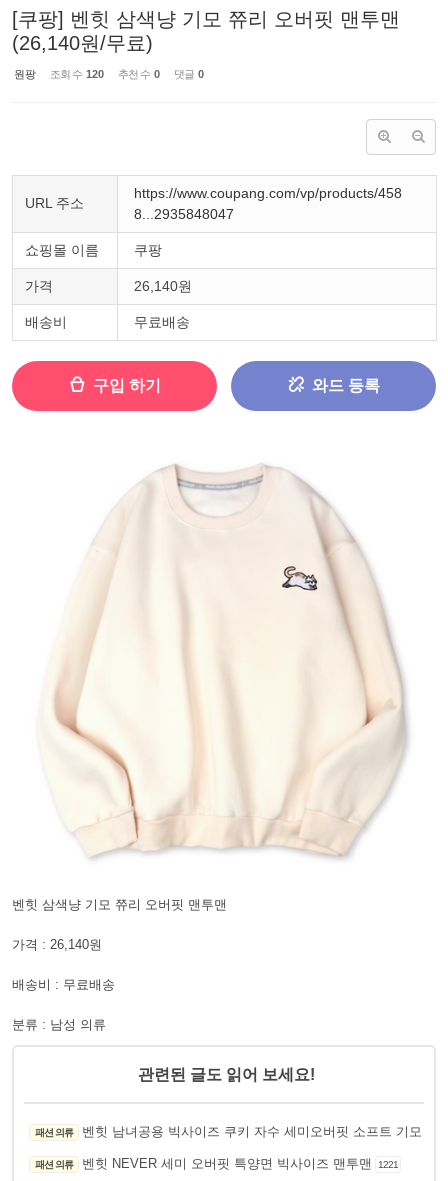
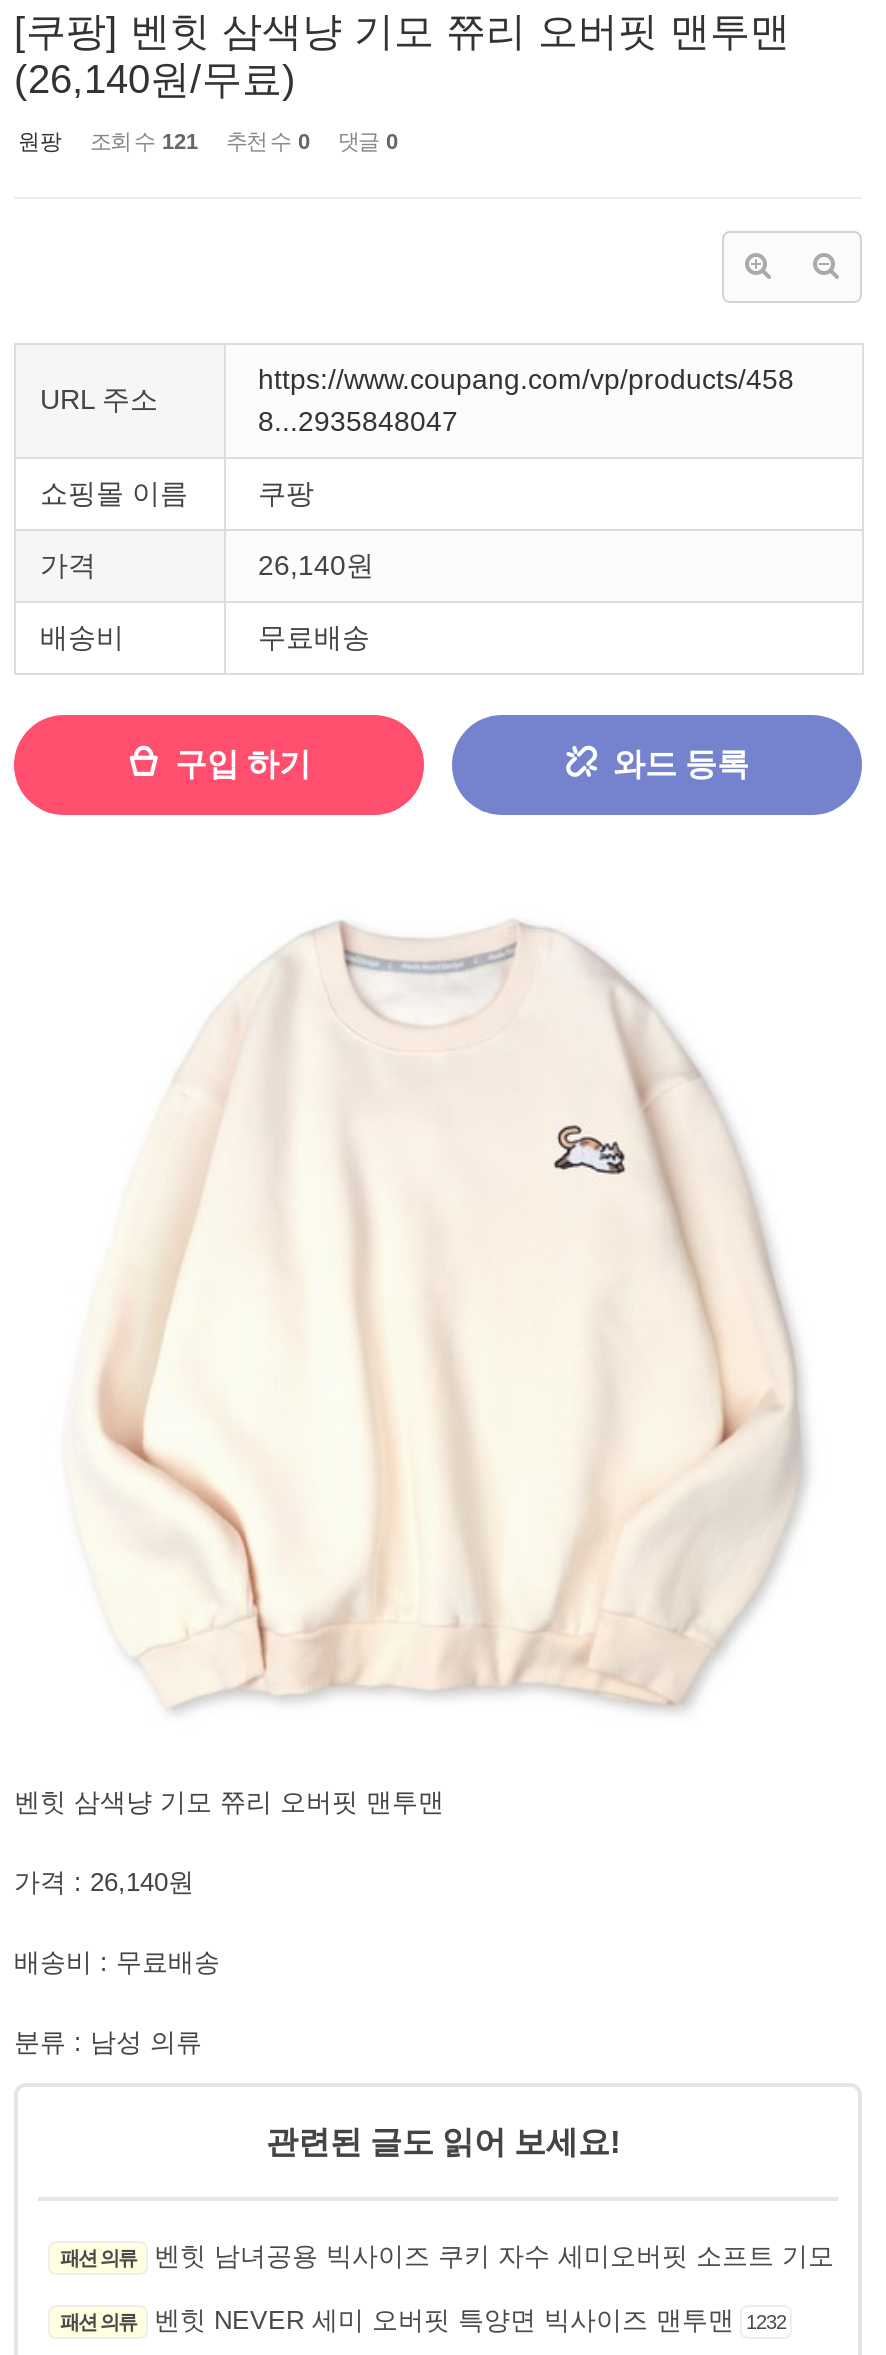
[14,68,204,80] 원팡 조회 수 120 추천 수 0 댓글 0 -> [18,129,398,153] 원팡 조회 수 121 추천 수 0 댓글 0
[82,1156,398,1171] 벤힛 NEVER 세미 오버핏 특양면 빅사이즈 맨투맨 1221 -> [154,2305,786,2335] 벤힛 NEVER 세미 오버핏 특양면 빅사이즈 맨투맨 1232

